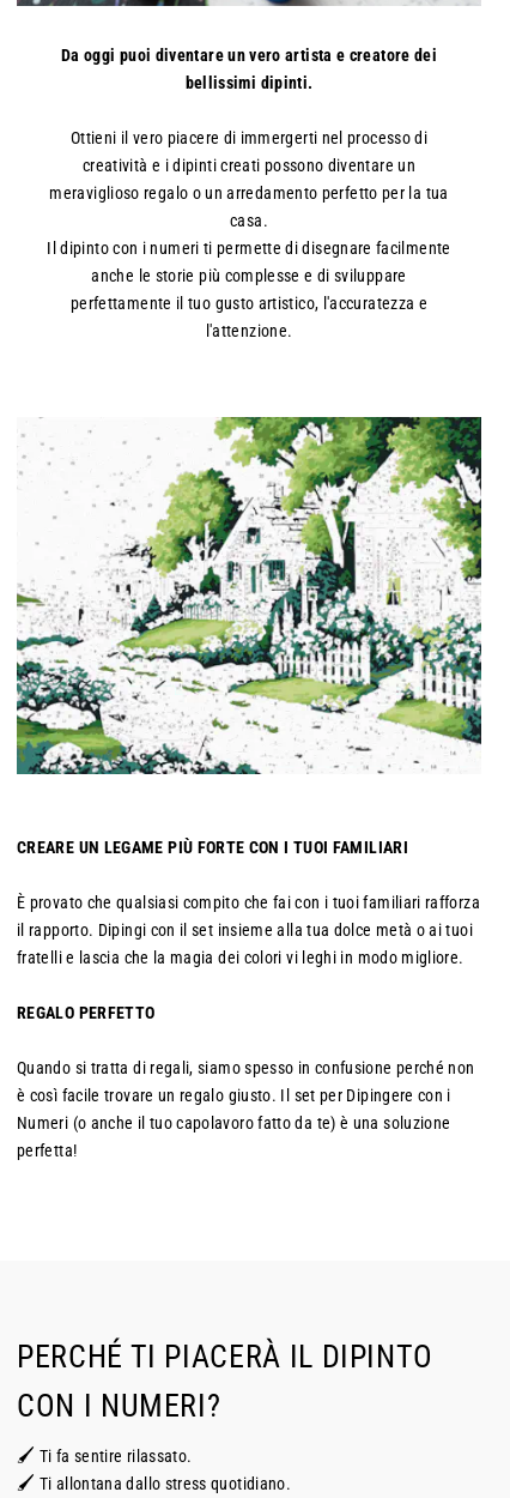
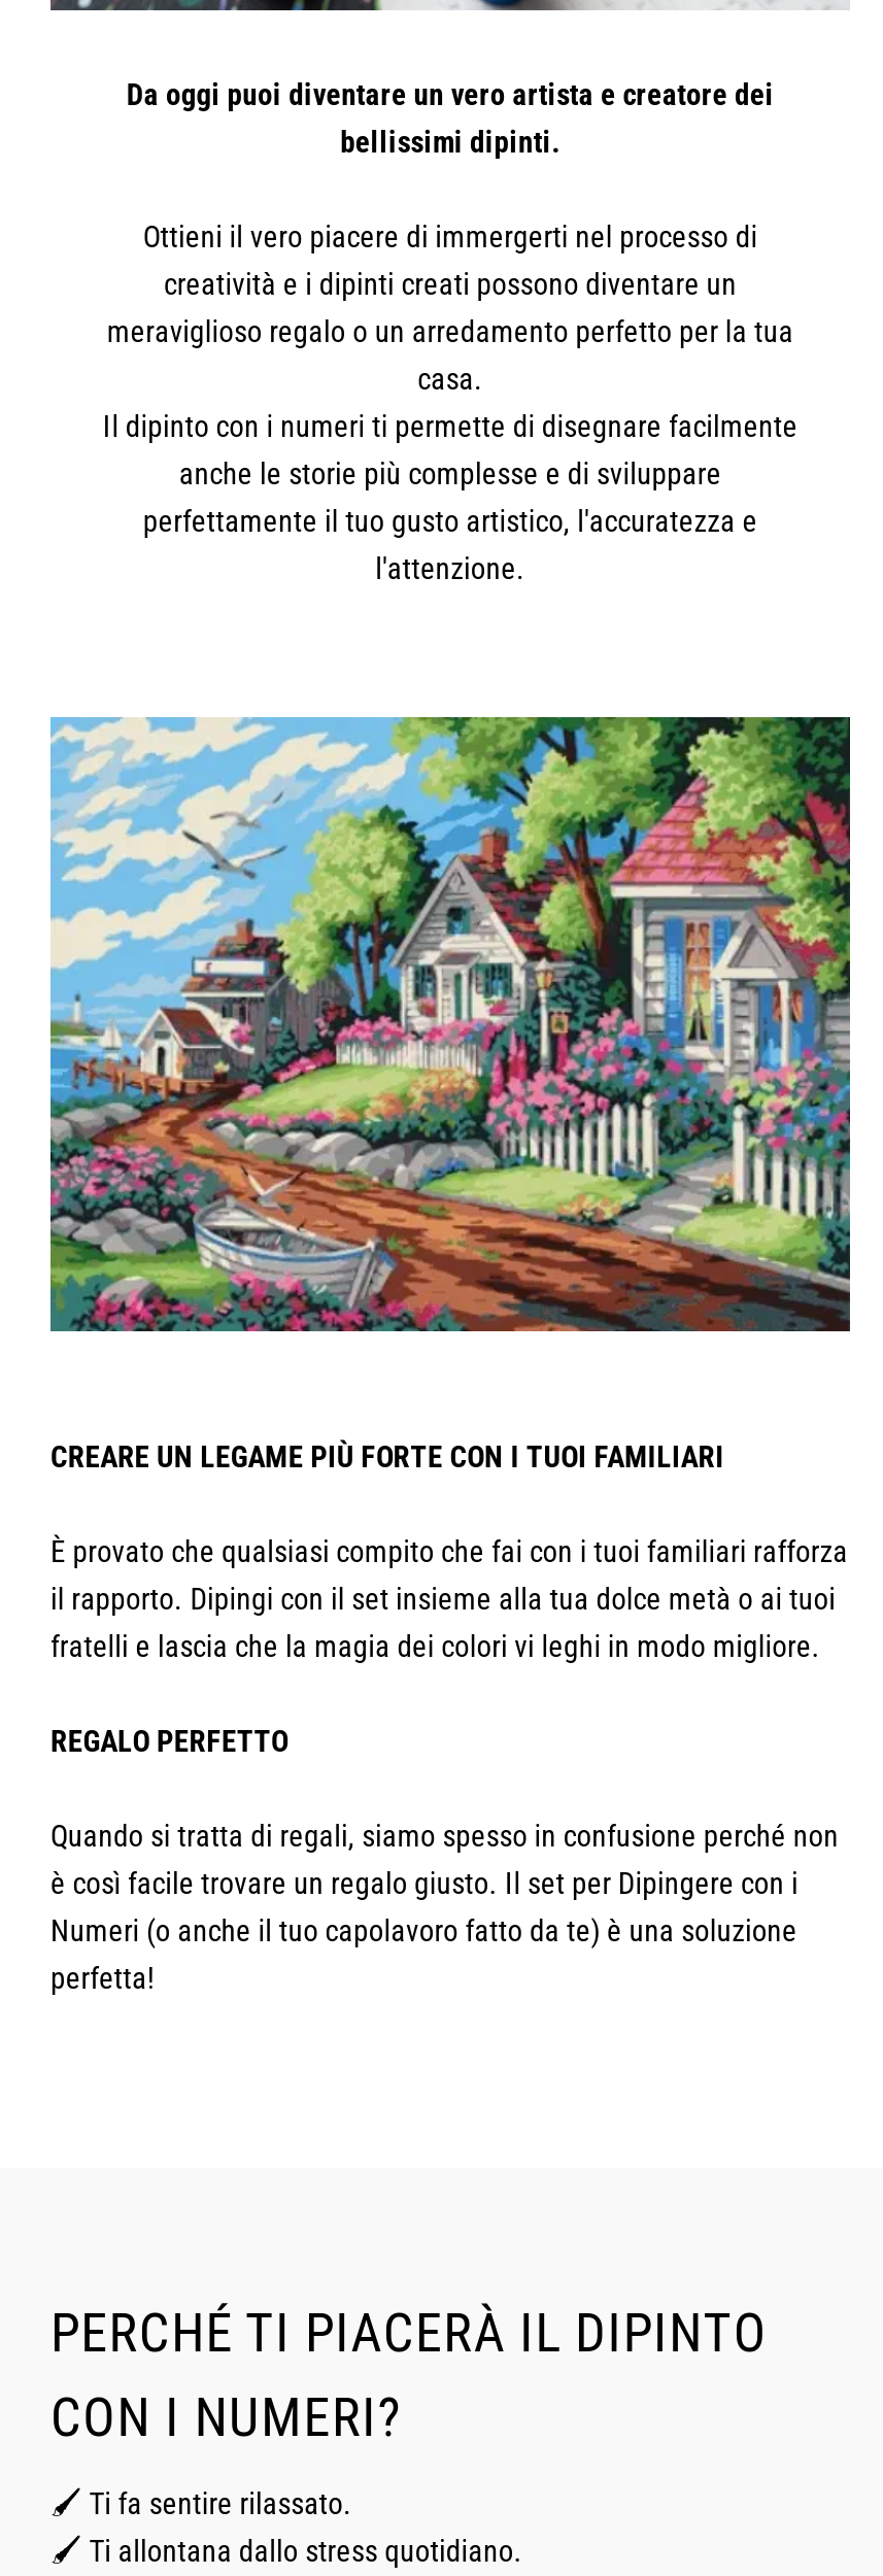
[17,417,481,775] [image] -> [48,715,852,1333] [image]

